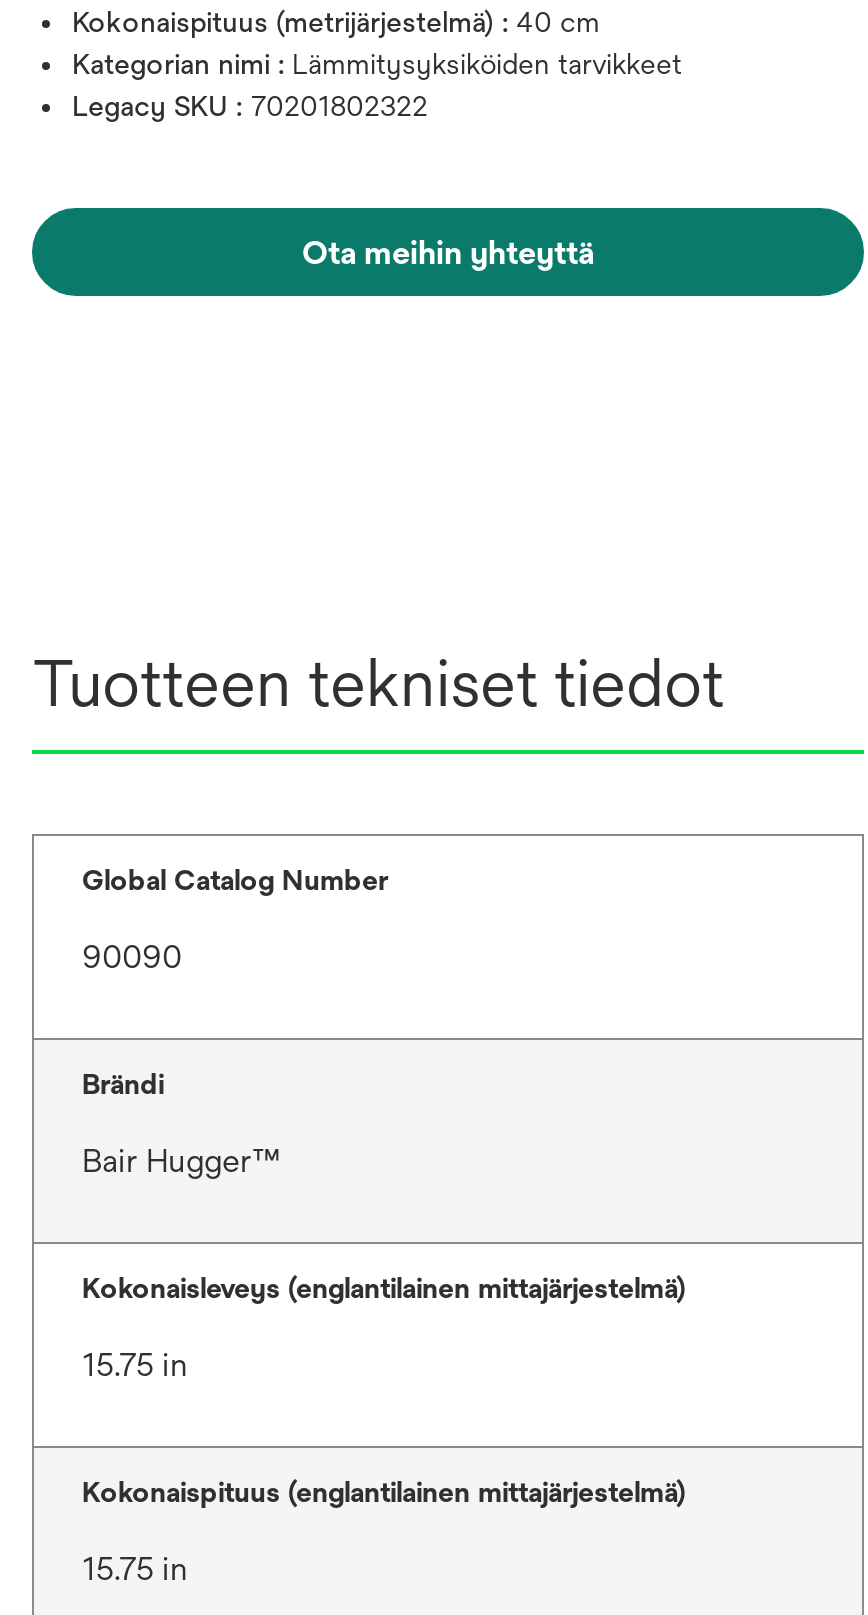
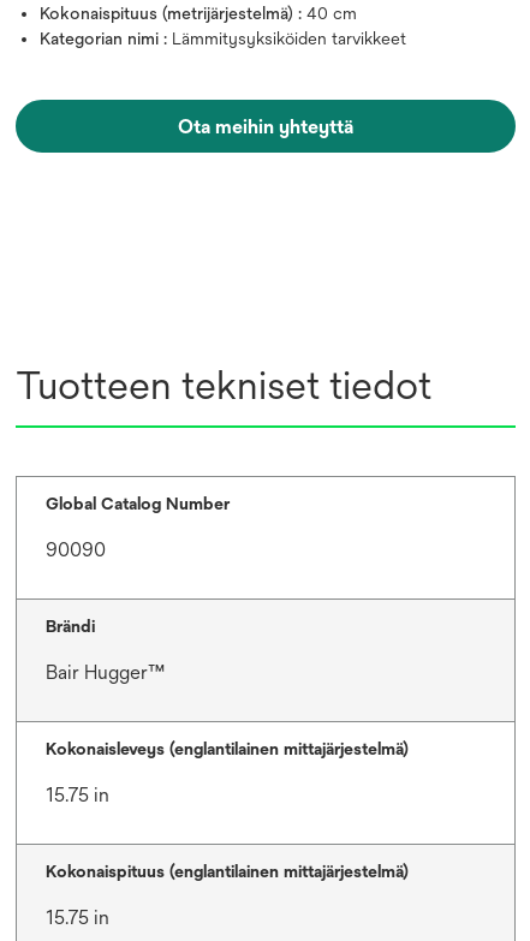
[72,90,428,122] Legacy SKU : 70201802322 -> none

